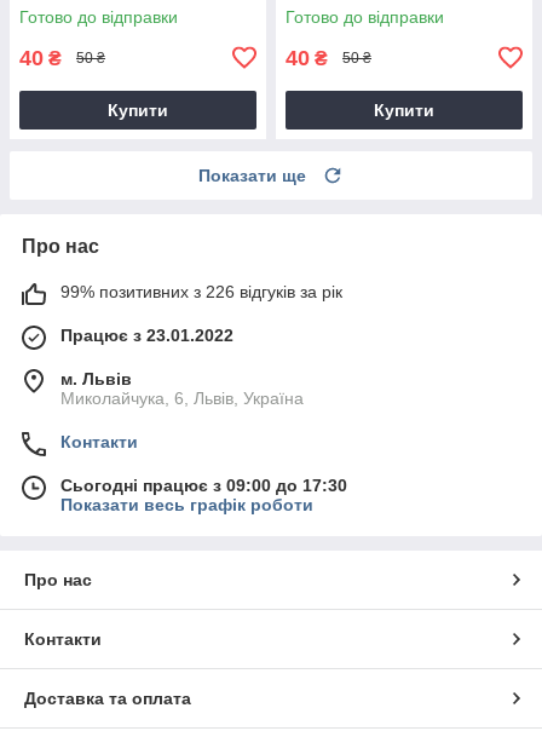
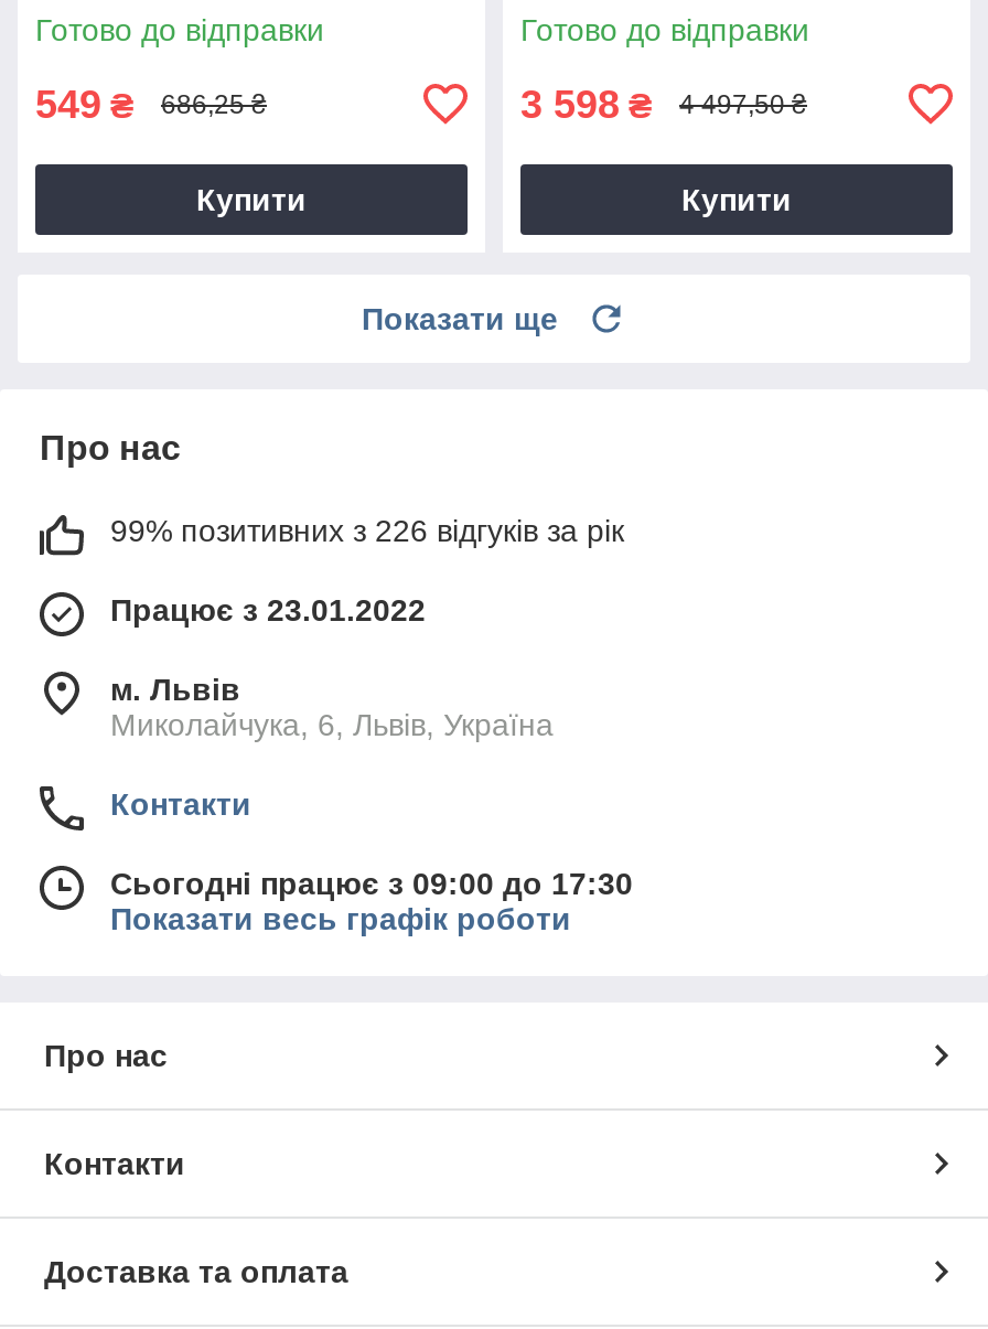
[19,46,62,70] 40 ₴ -> [35,82,135,126] 549 ₴
[76,50,105,67] 50 ₴ -> [161,90,267,121] 686,25 ₴
[286,46,328,70] 40 ₴ -> [520,82,653,126] 3 598 ₴
[342,50,371,67] 50 ₴ -> [679,90,807,121] 4 497,50 ₴

